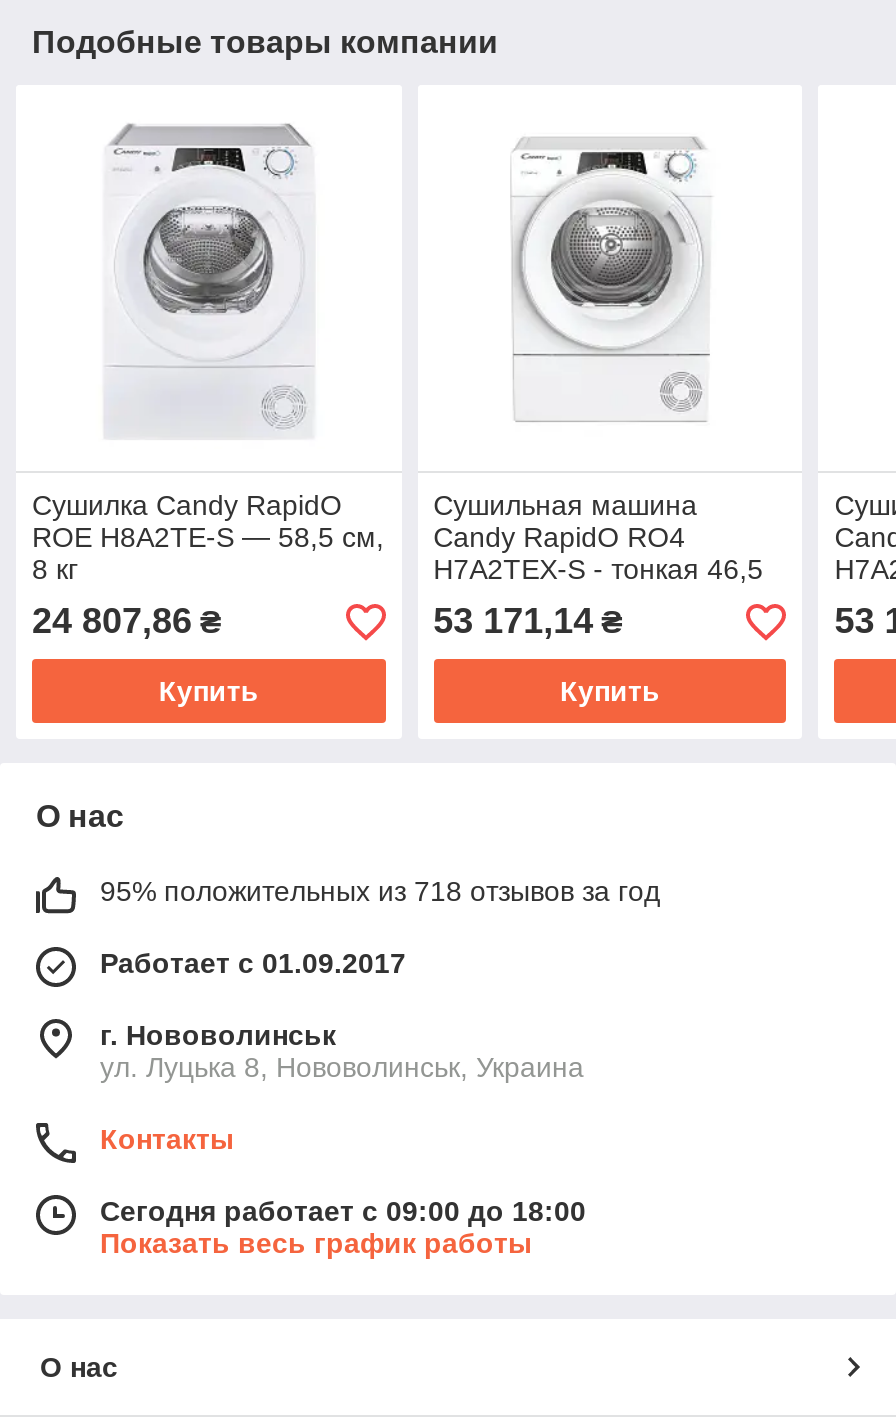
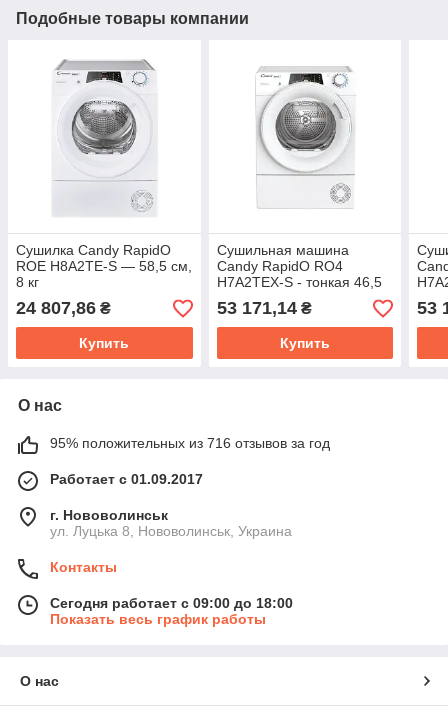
[100,875,660,907] 95% положительных из 718 отзывов за год -> [50,435,330,451] 95% положительных из 716 отзывов за год

